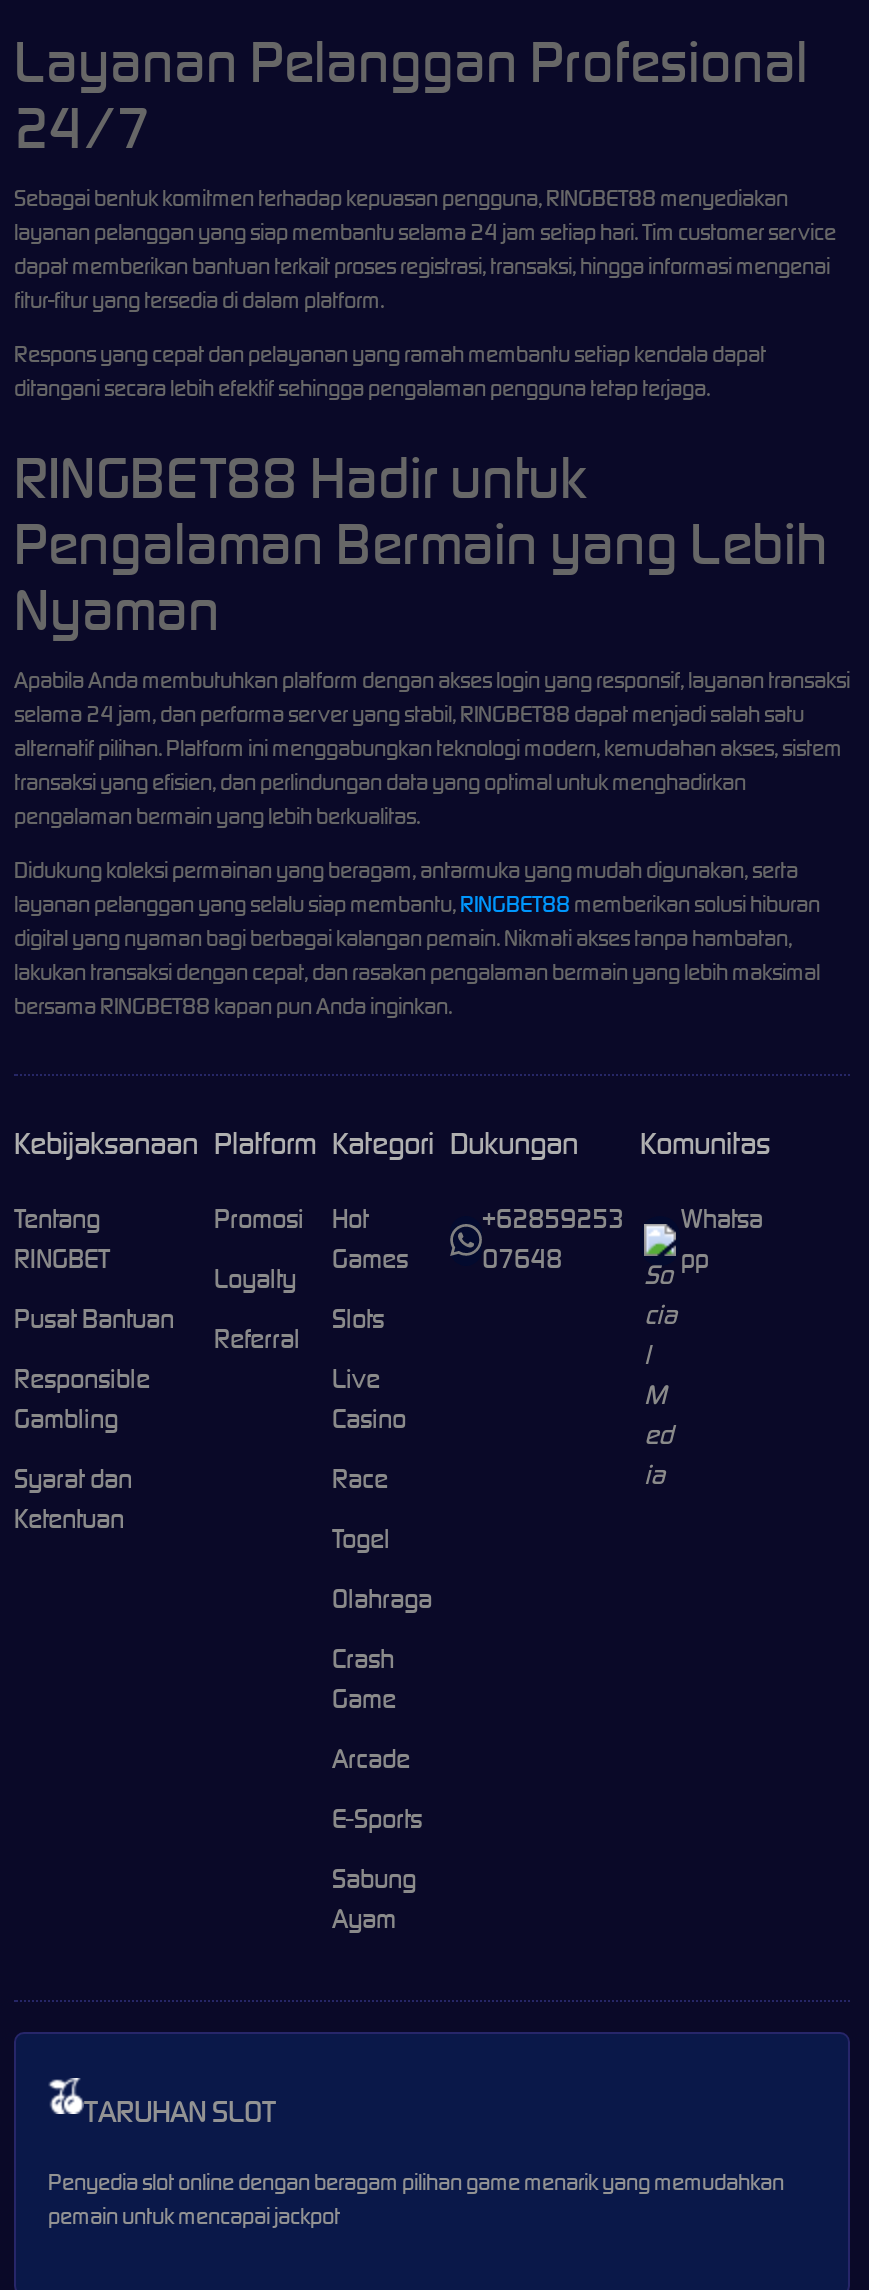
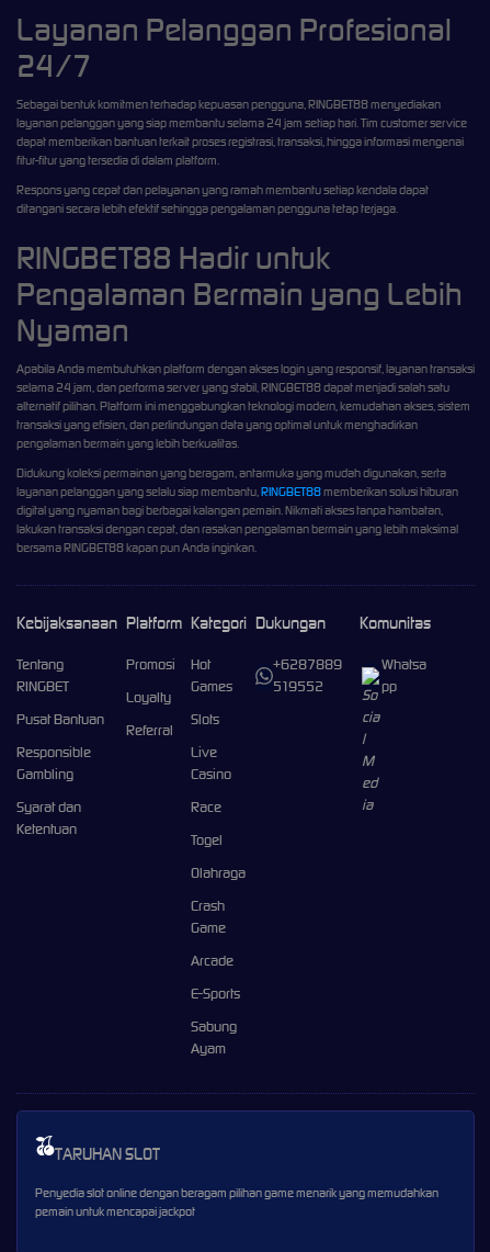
[482,1203,624,1237] +62859253 -> [273,656,342,674] +6287889
[482,1243,562,1277] 07648 -> [273,678,324,696] 519552

